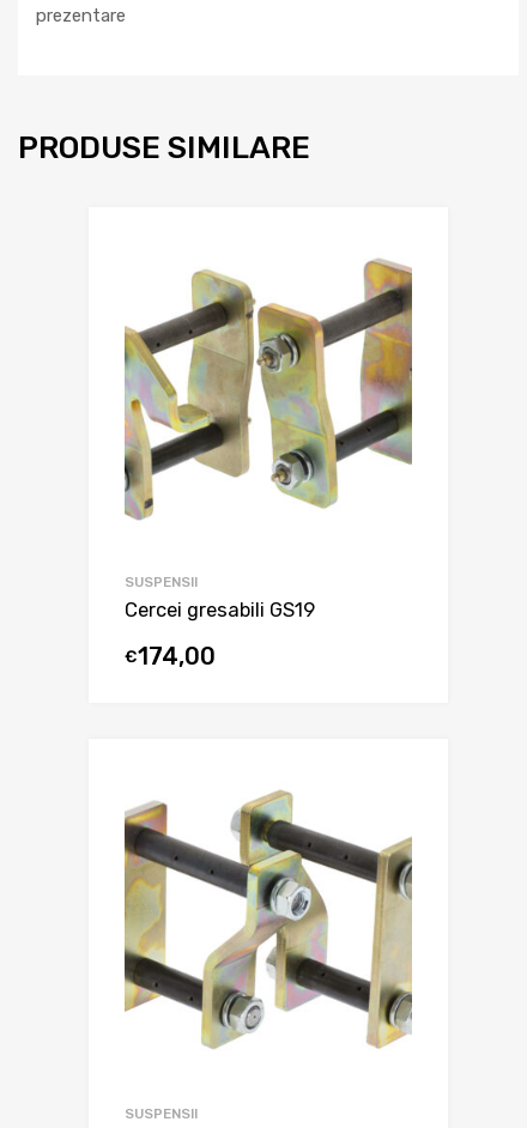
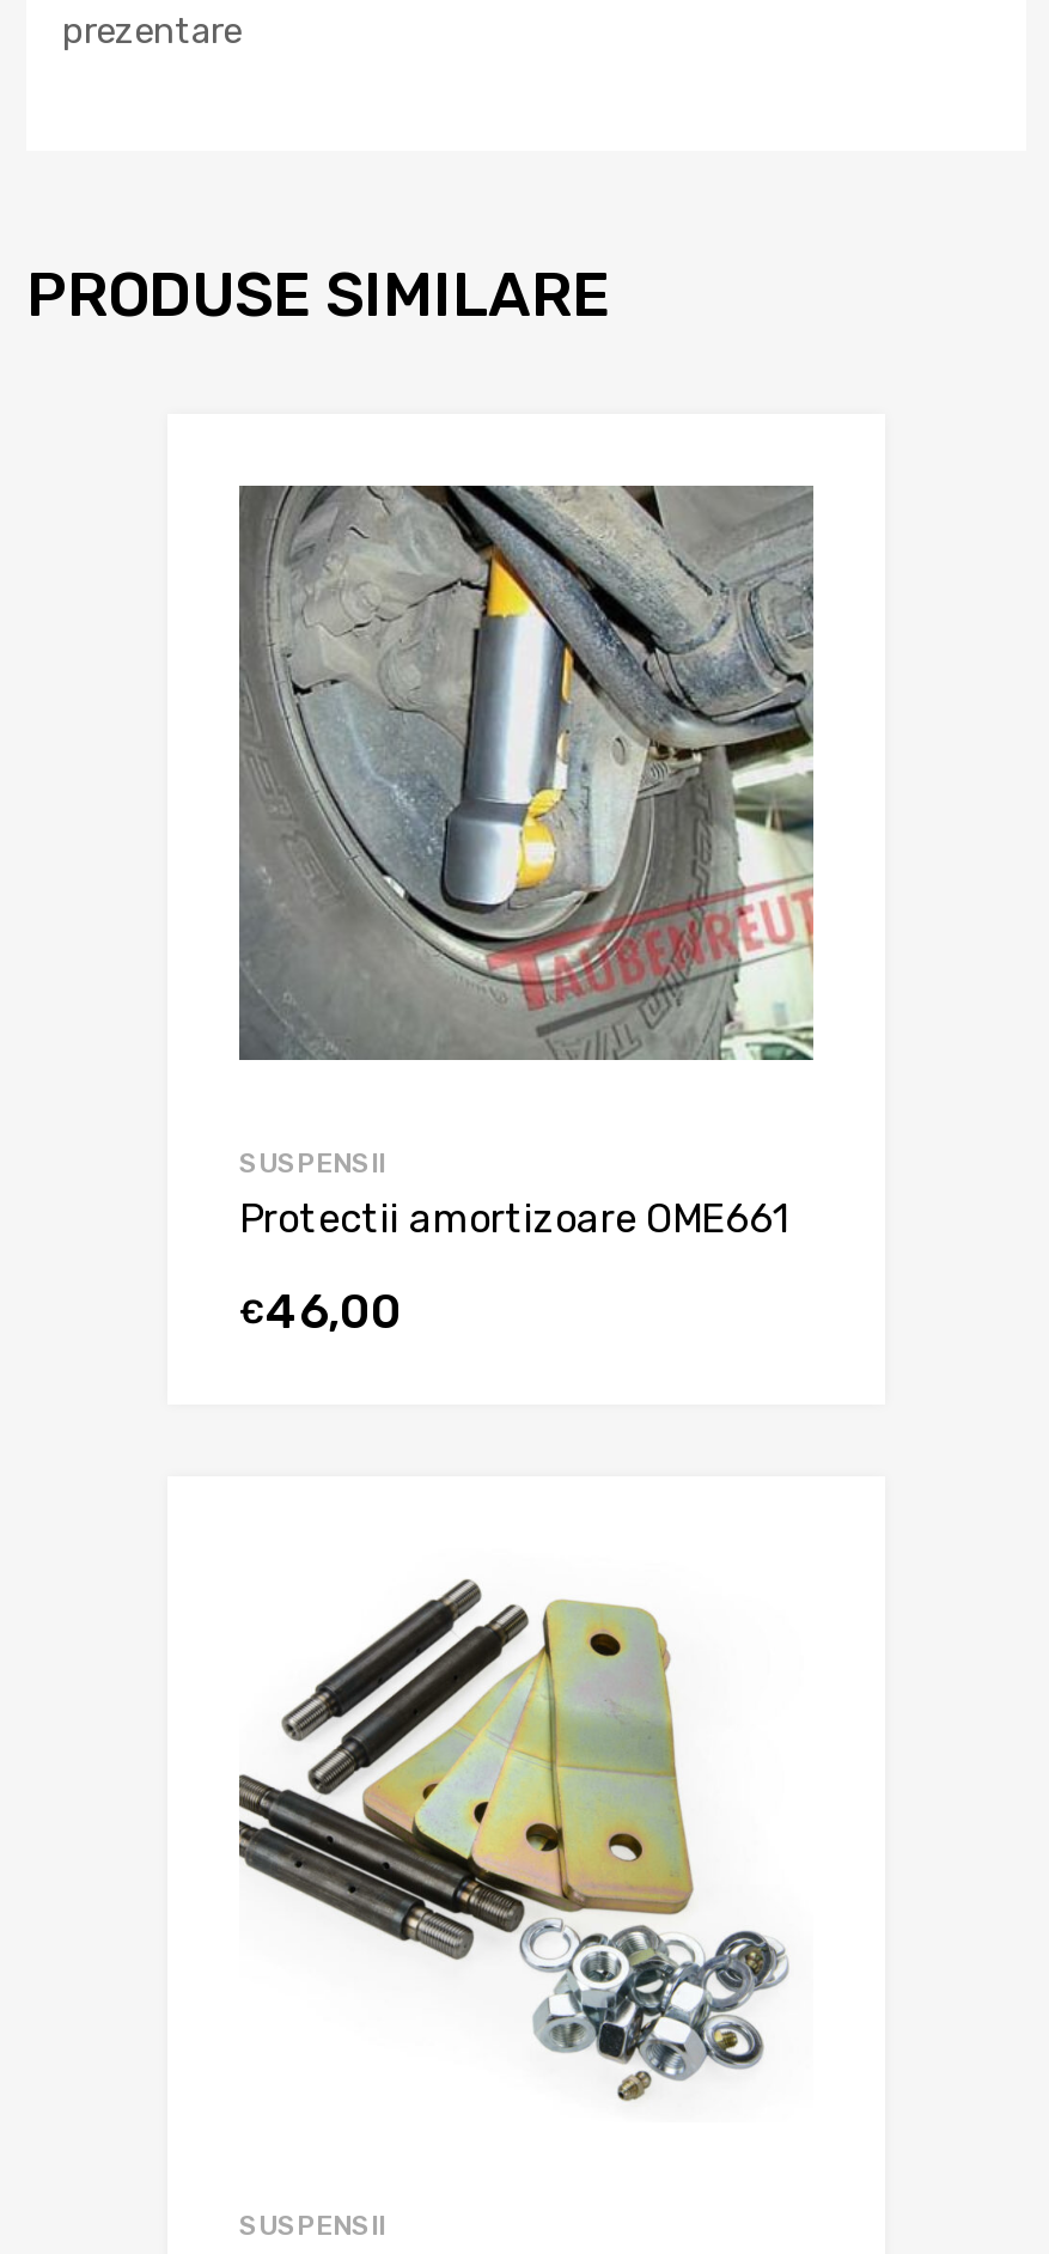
[123,243,413,530] [image] -> [237,483,816,1062] [image]
[125,598,315,621] Cercei gresabili GS19 -> [239,1196,789,1241] Protectii amortizoare OME661
[125,643,216,670] €174,00 -> [239,1284,402,1339] €46,00
[123,789,413,1051] [image] -> [237,1577,813,2103] [image]

